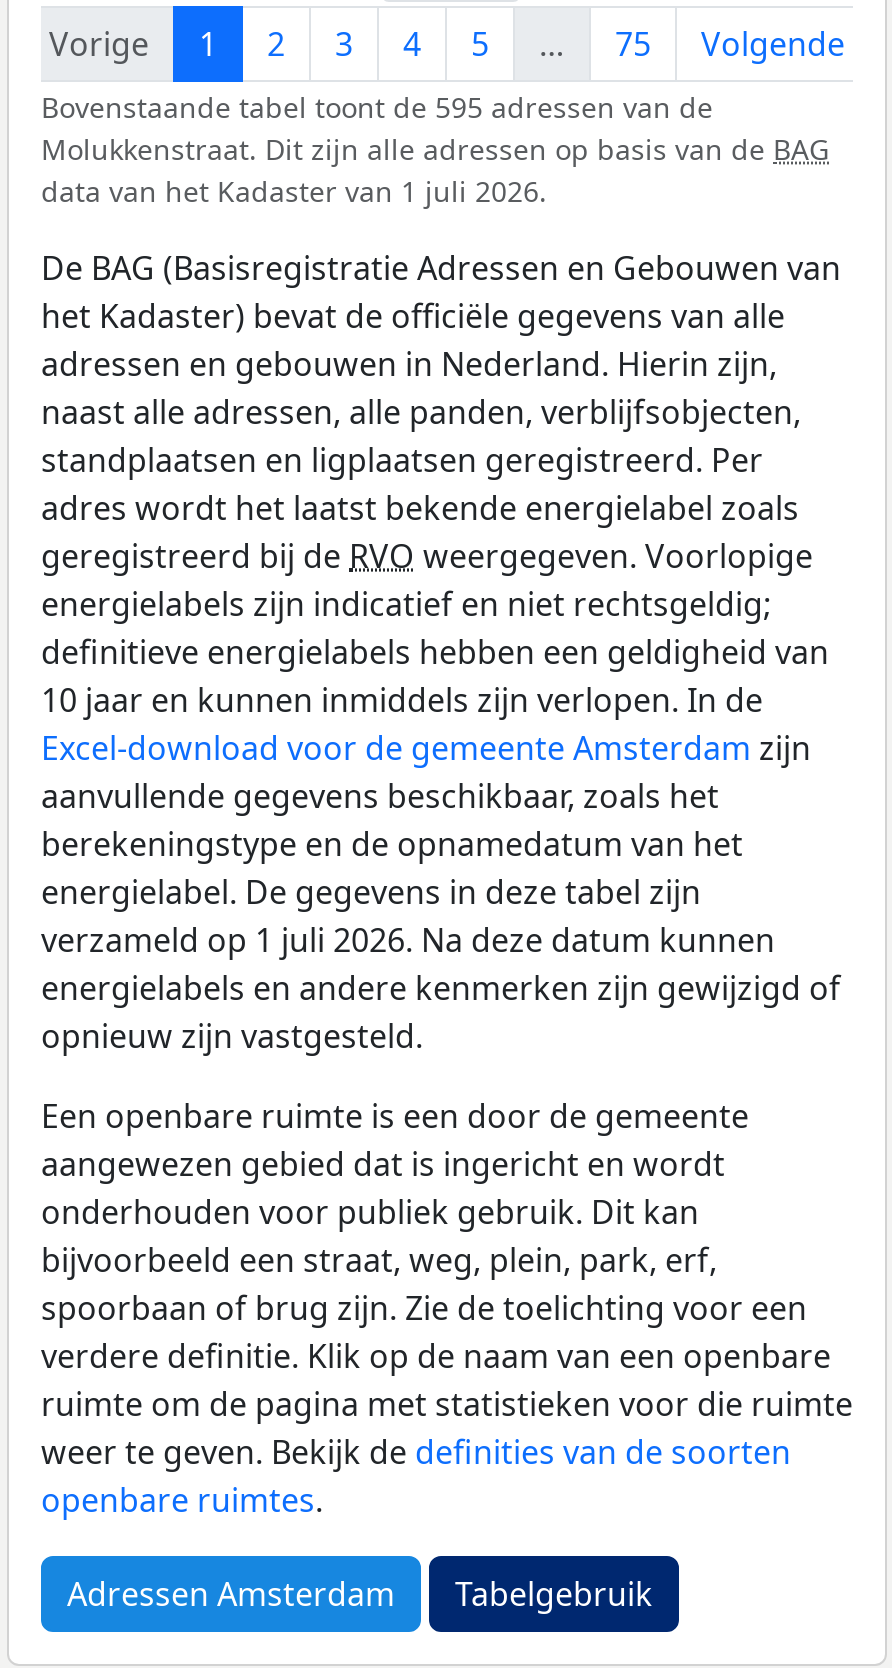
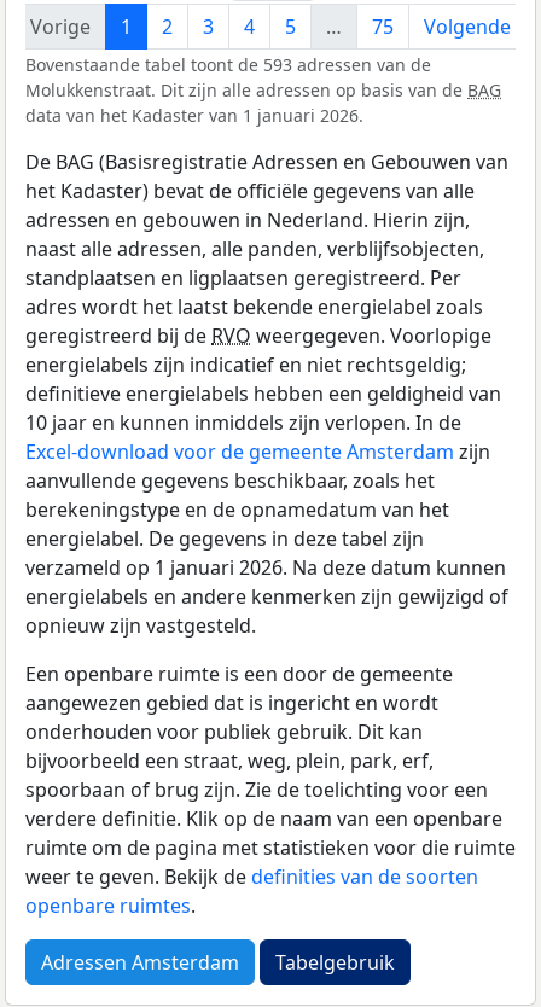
[41,89,713,127] Bovenstaande tabel toont de 595 adressen van de -> [25,53,431,76] Bovenstaande tabel toont de 593 adressen van de
[41,173,547,211] data van het Kadaster van 1 juli 2026. -> [25,104,363,127] data van het Kadaster van 1 januari 2026.
[41,919,775,963] verzameld op 1 juli 2026. Na deze datum kunnen -> [25,555,506,581] verzameld op 1 januari 2026. Na deze datum kunnen

